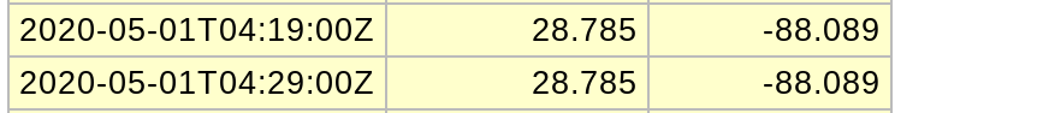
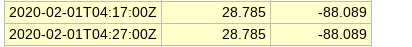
[19,13,375,49] 2020-05-01T04:19:00Z -> [9,5,157,20] 2020-02-01T04:17:00Z
[19,65,375,101] 2020-05-01T04:29:00Z -> [9,27,157,42] 2020-02-01T04:27:00Z

